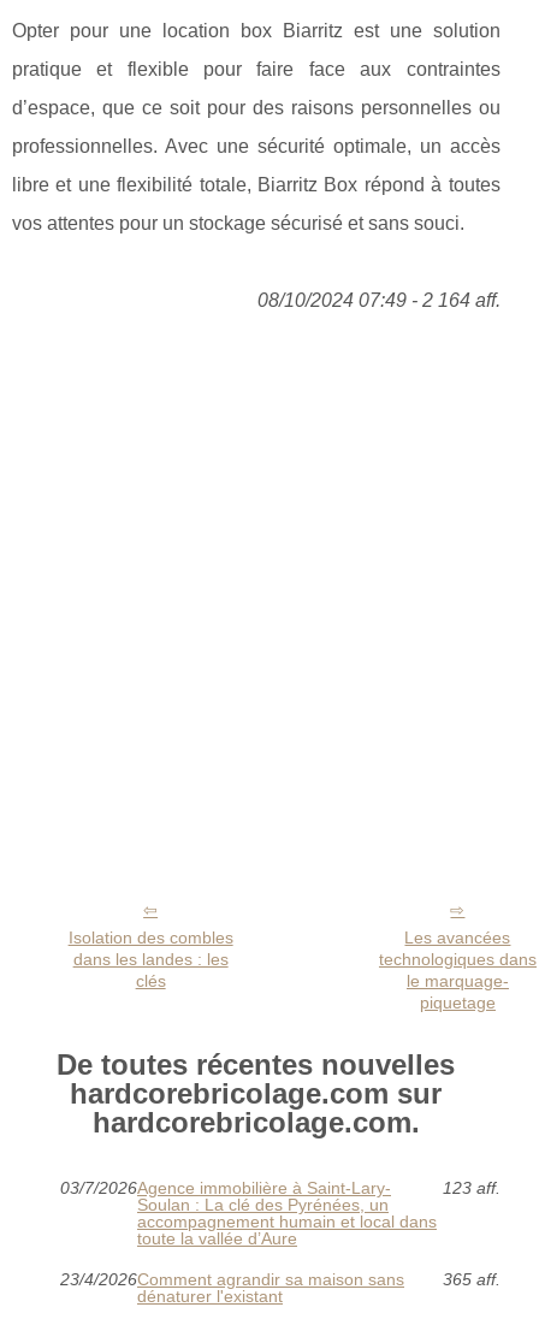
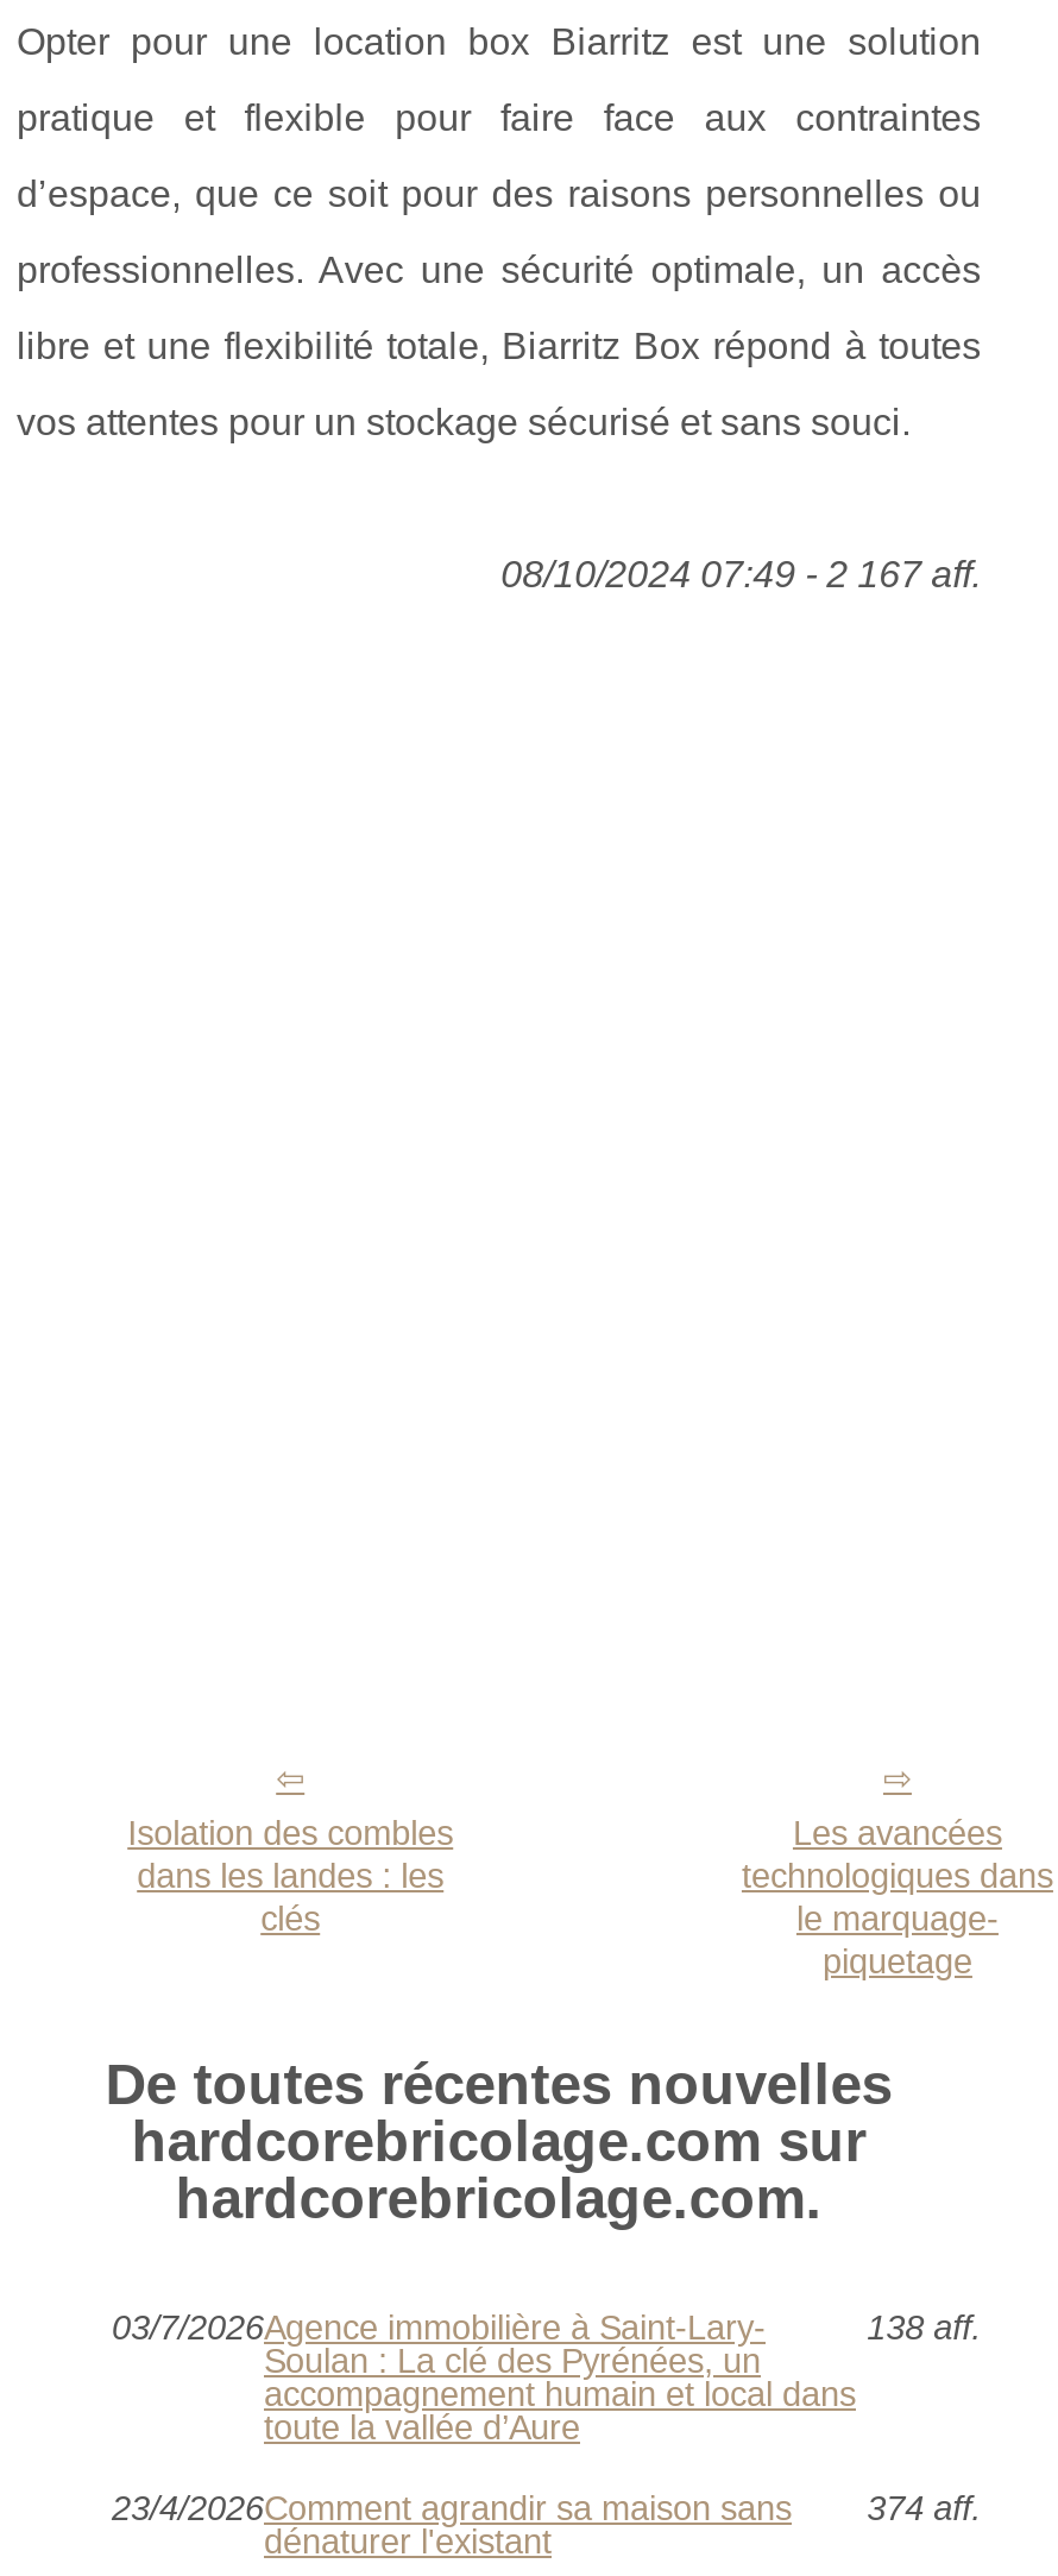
[257,290,500,311] 08/10/2024 07:49 - 2 164 aff. -> [501,554,981,595] 08/10/2024 07:49 - 2 167 aff.
[442,1178,500,1197] 123 aff. -> [867,2308,981,2346] 138 aff.
[60,1269,500,1288] 23/4/2026Comment agrandir sa maison sans 365 aff. -> [112,2488,981,2526] 23/4/2026Comment agrandir sa maison sans 374 aff.

